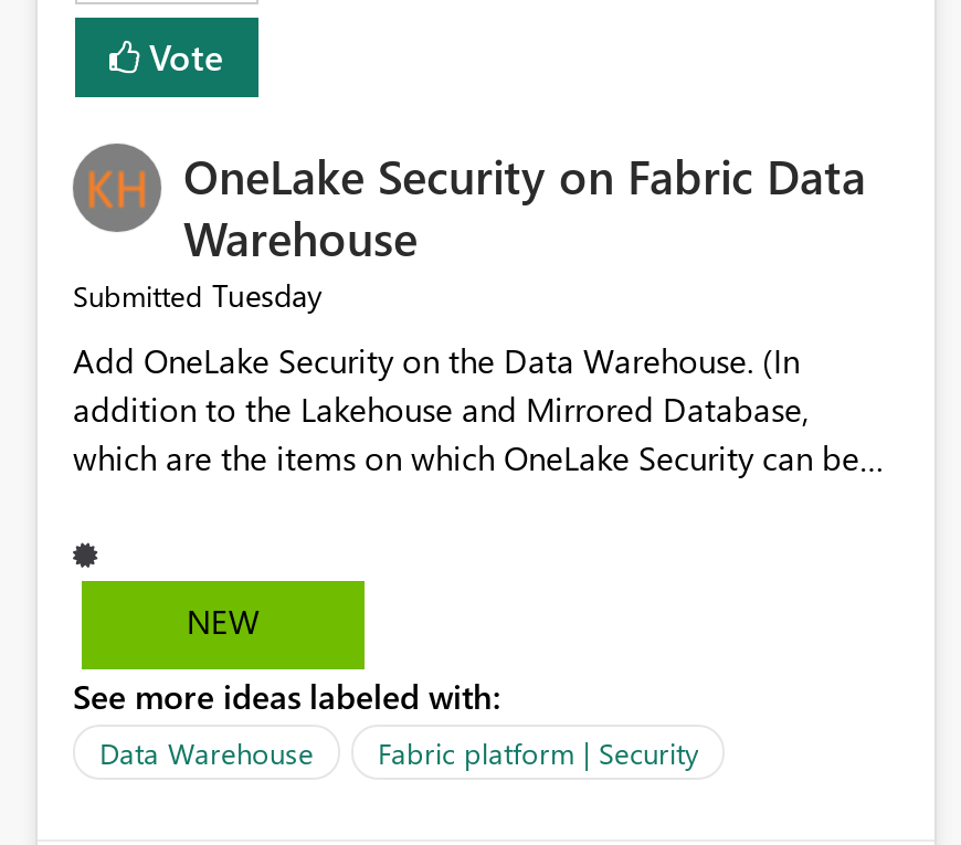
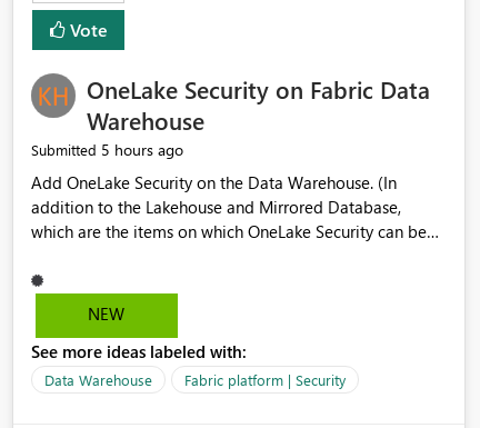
[73,275,323,317] Submitted Tuesday -> [31,139,183,161] Submitted 5 hours ago

